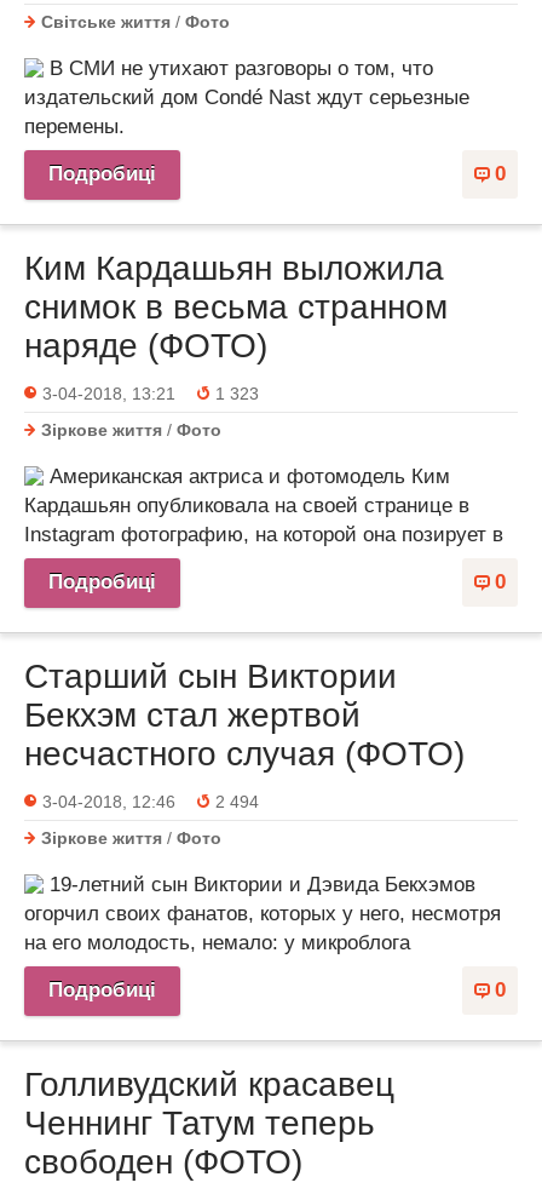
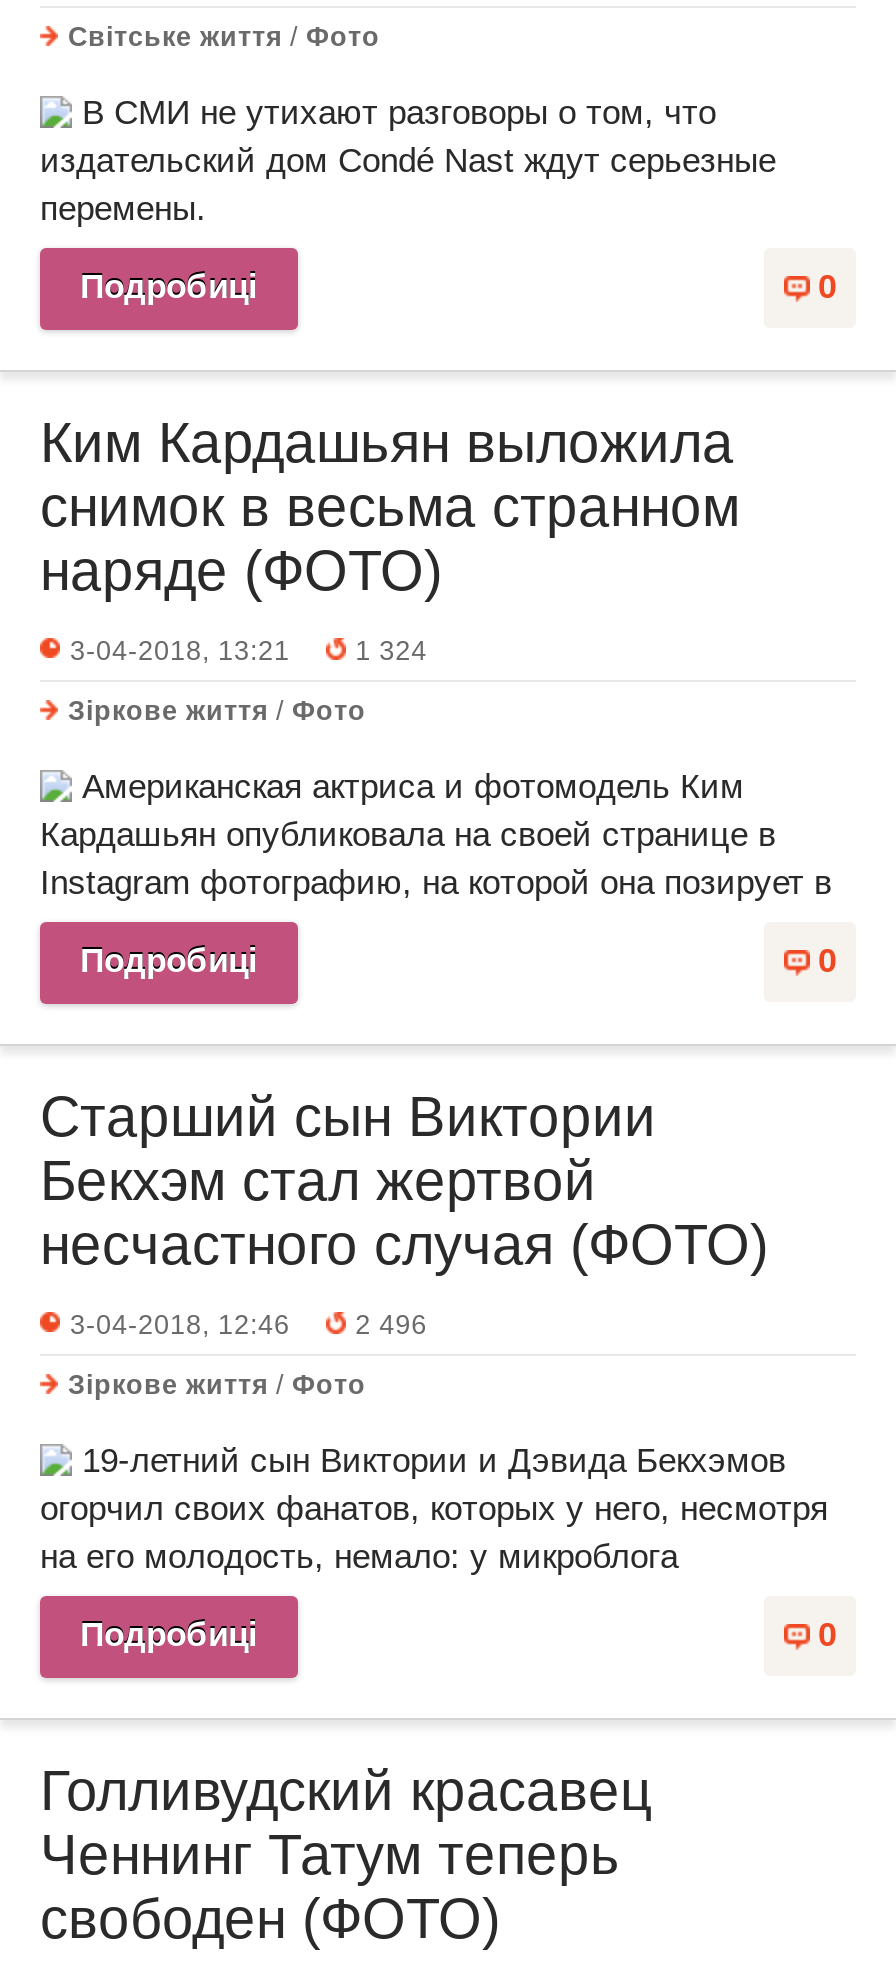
[215,385,258,403] 1 323 -> [355,636,427,666] 1 324
[215,793,258,811] 2 494 -> [355,1310,427,1340] 2 496

